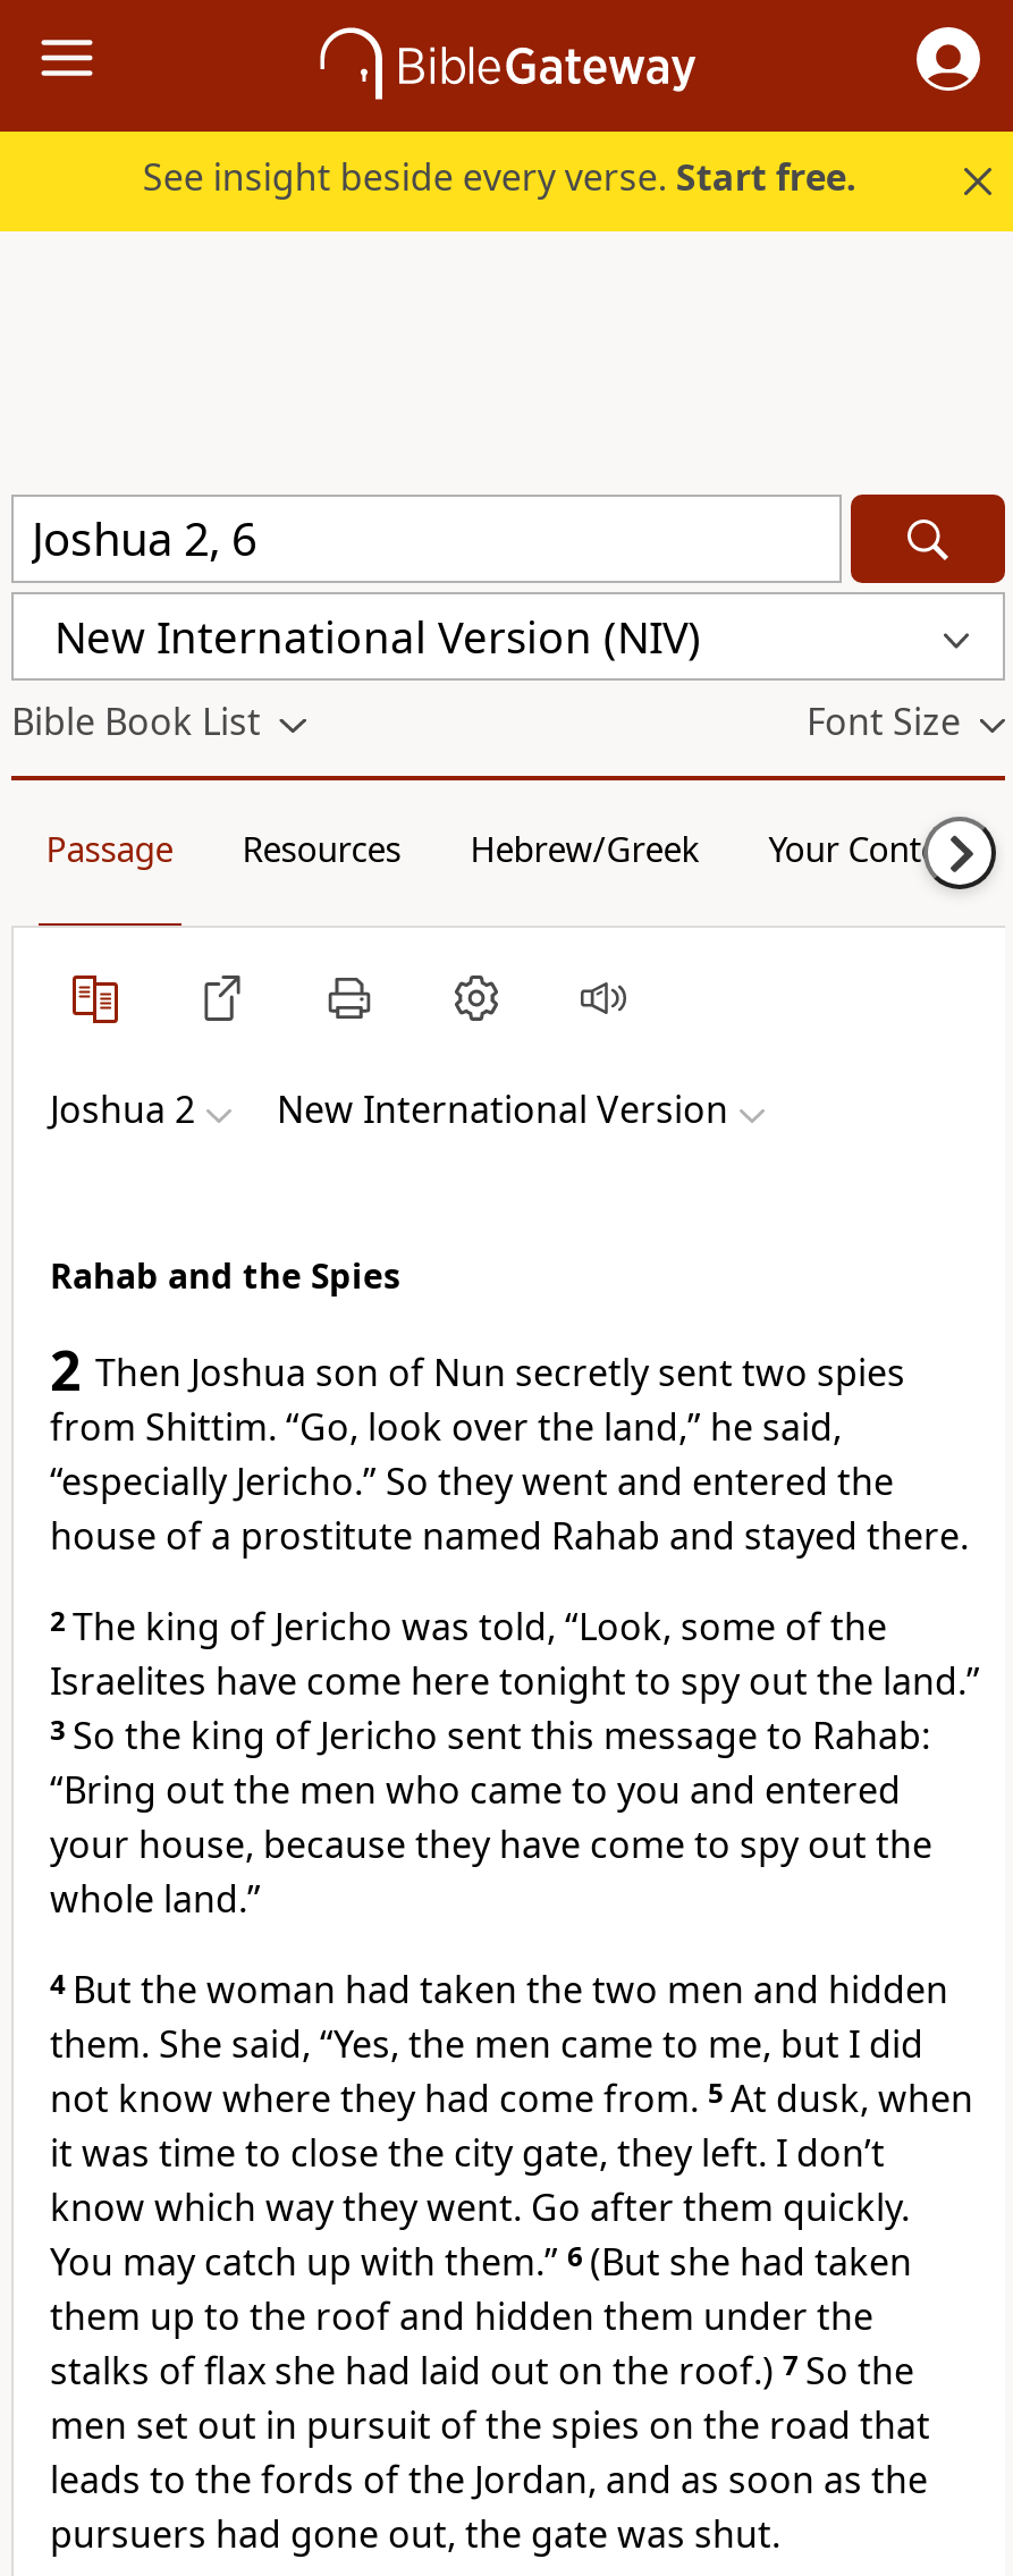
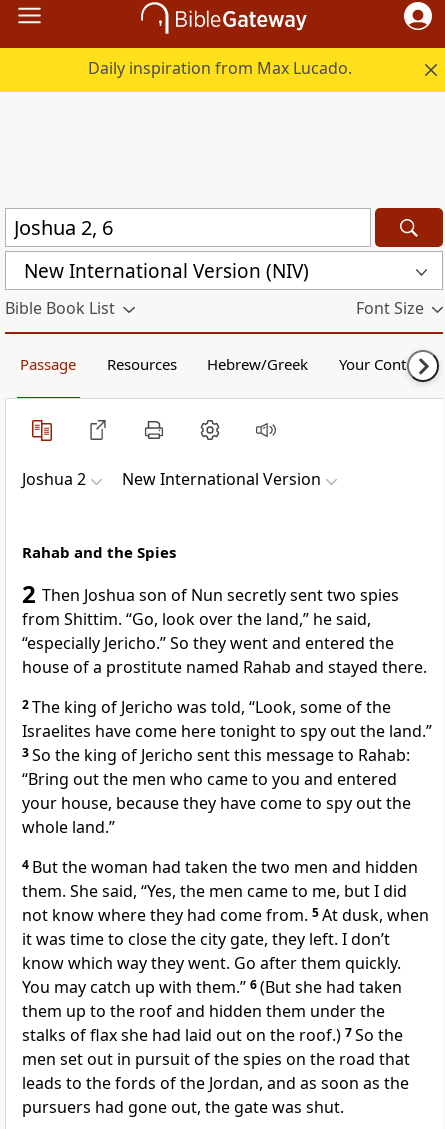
[143,152,857,202] See insight beside every verse. Start free. -> [88,57,352,79] Daily inspiration from Max Lucado.

